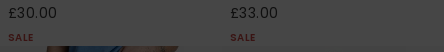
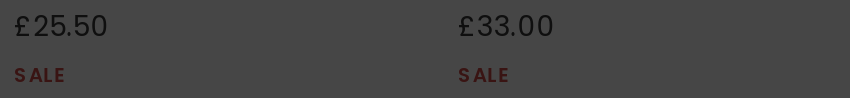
[8,3,57,23] £30.00 -> [14,5,109,45] £25.50

